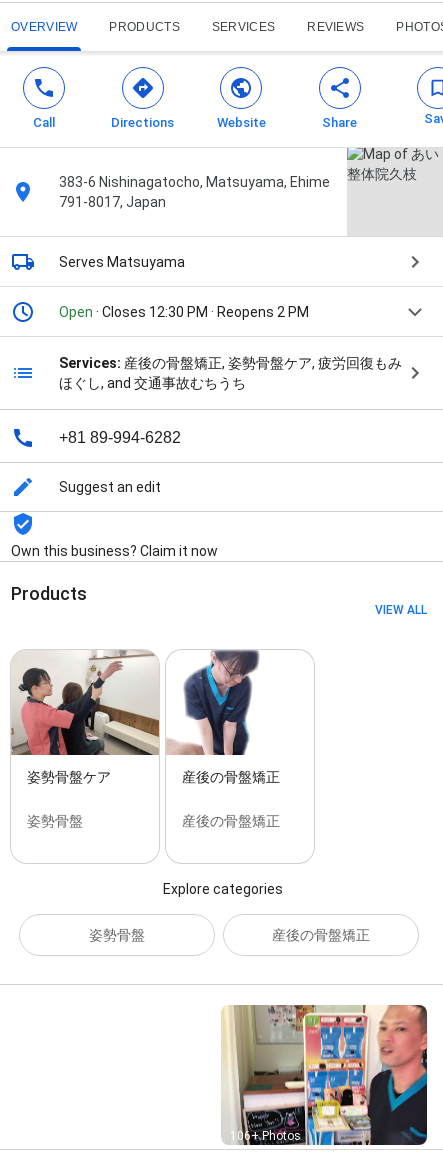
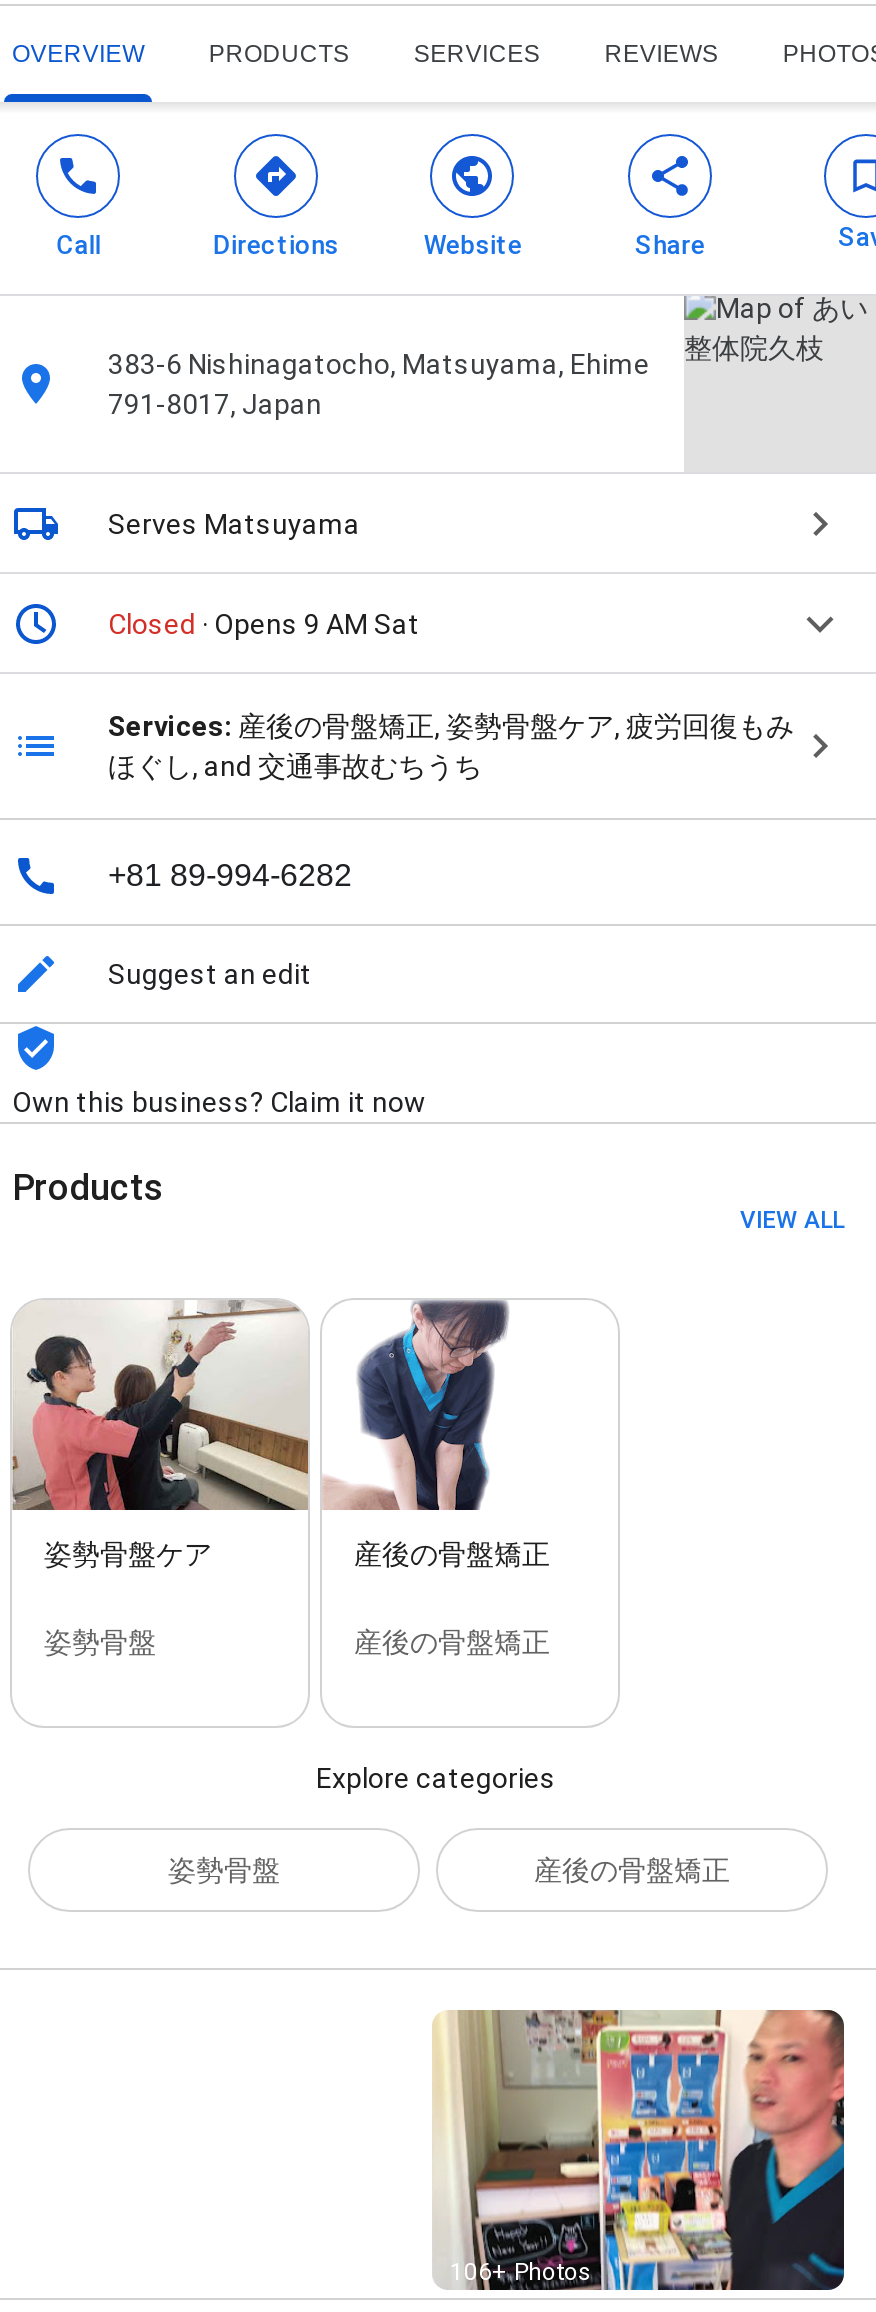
[59,304,309,320] Open · Closes 12:30 PM · Reopens 2 PM -> [108,608,420,640] Closed · Opens 9 AM Sat

